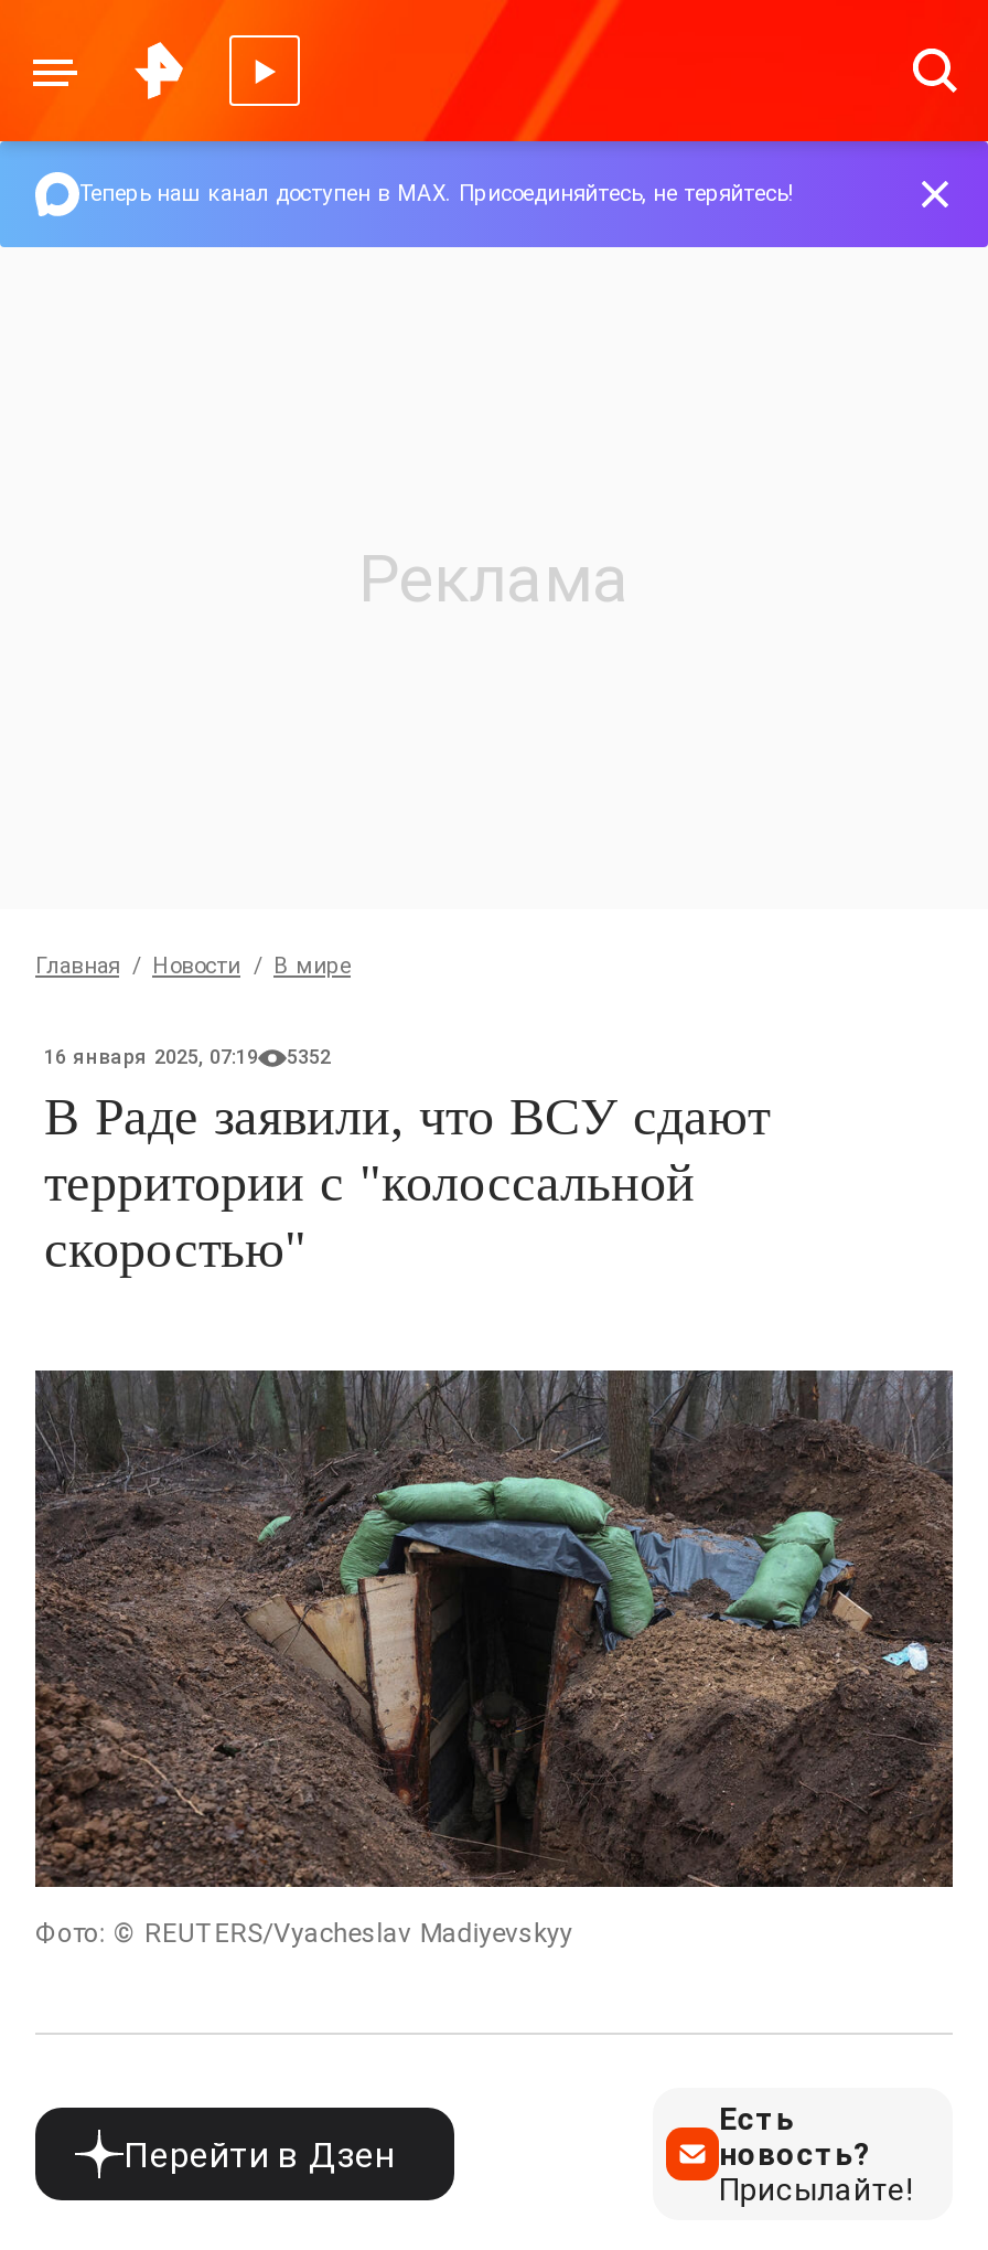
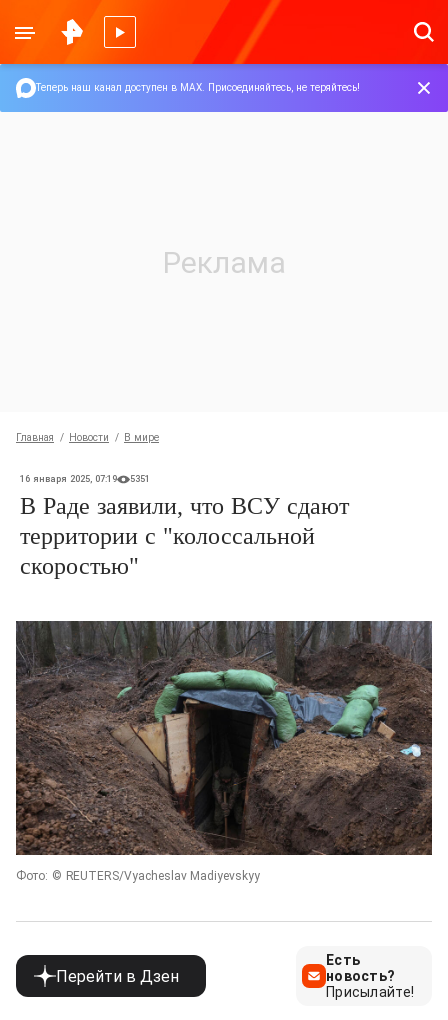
[44,1046,331,1068] 16 января 2025, 07:19 5352 -> [20,474,150,484] 16 января 2025, 07:19 5351

